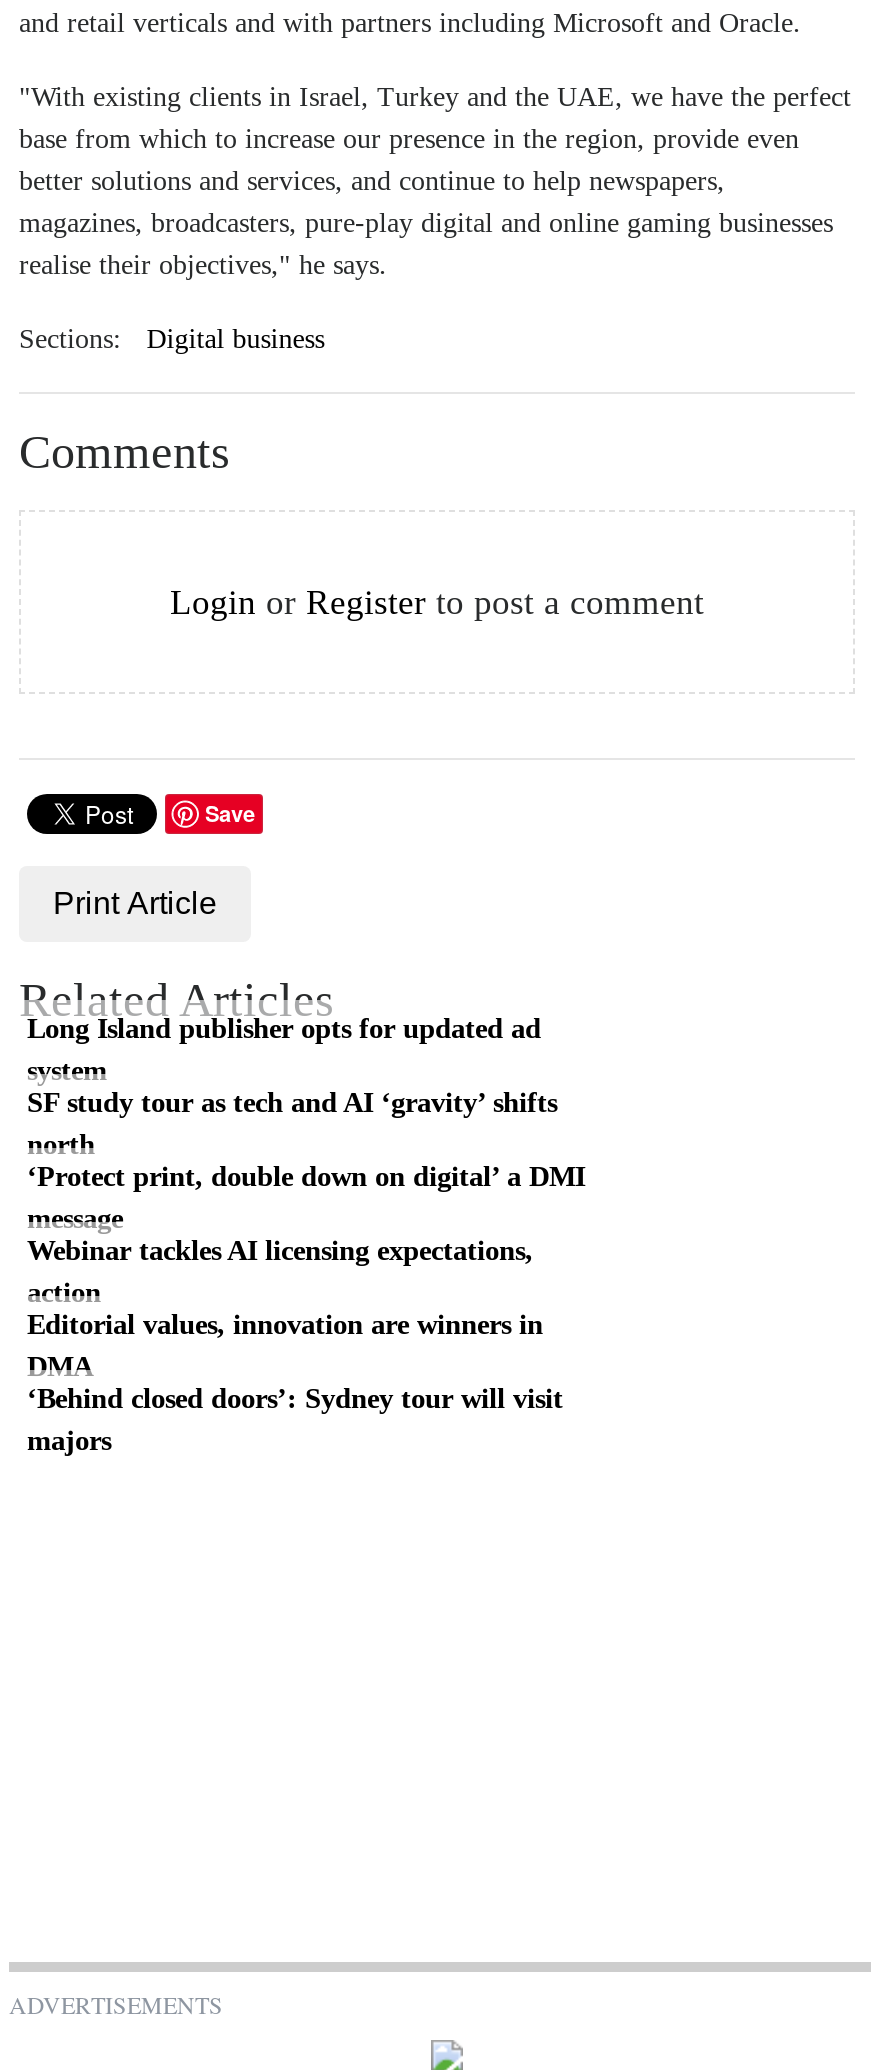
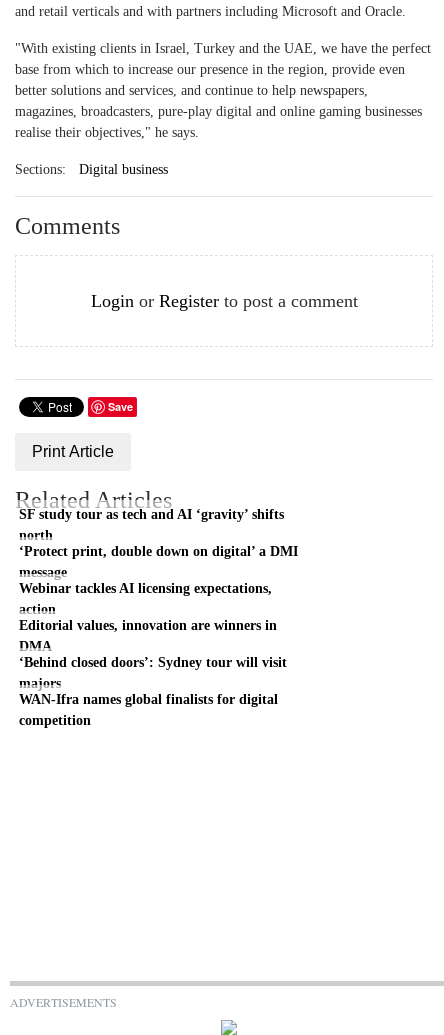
[27,1011,541,1085] Long Island publisher opts for updated ad | system -> none
moved [27,1085,585,1455] -> [19,506,298,691]: SF study tour as tech and AI ‘gravity’ shifts | north | ‘Protect print, double down on digital’ a DMI | ... | ‘Behind closed doors’: Sydney tour will visit | majors
none -> [19,691,278,728] WAN-Ifra names global finalists for digital | competition

